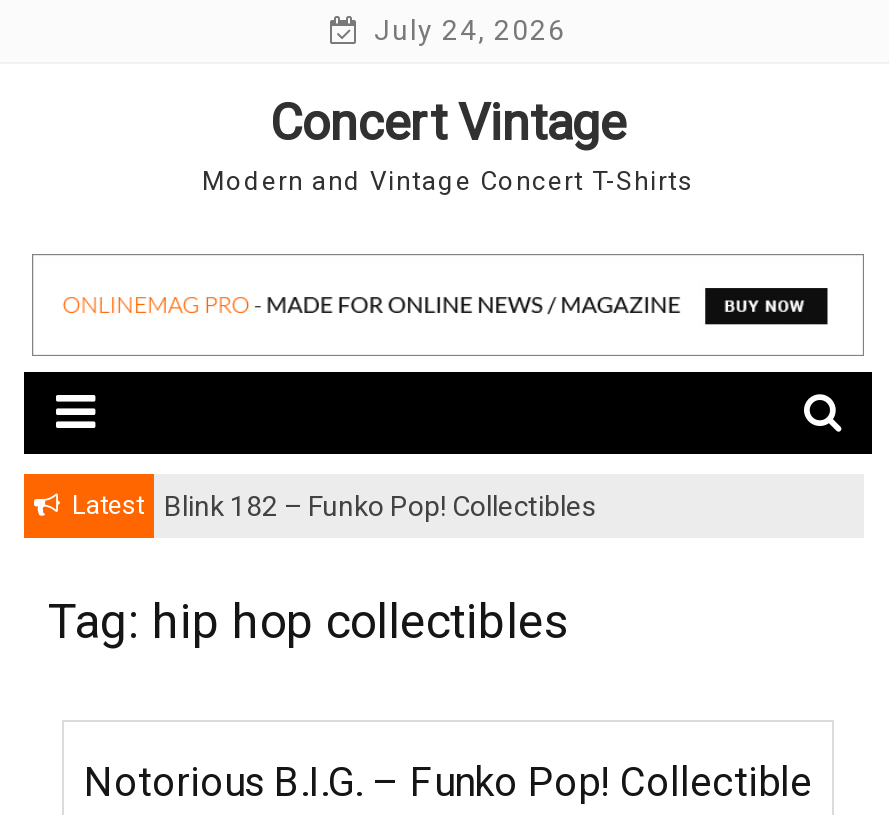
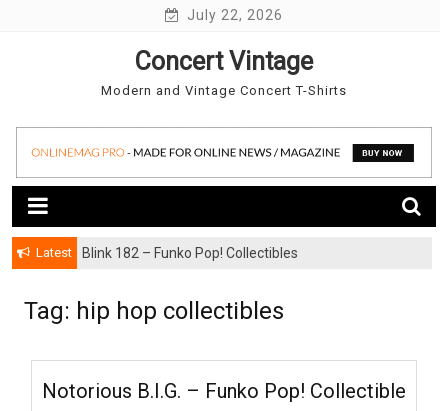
[366,14,566,46] July 24, 2026 -> [183,7,283,23] July 22, 2026

